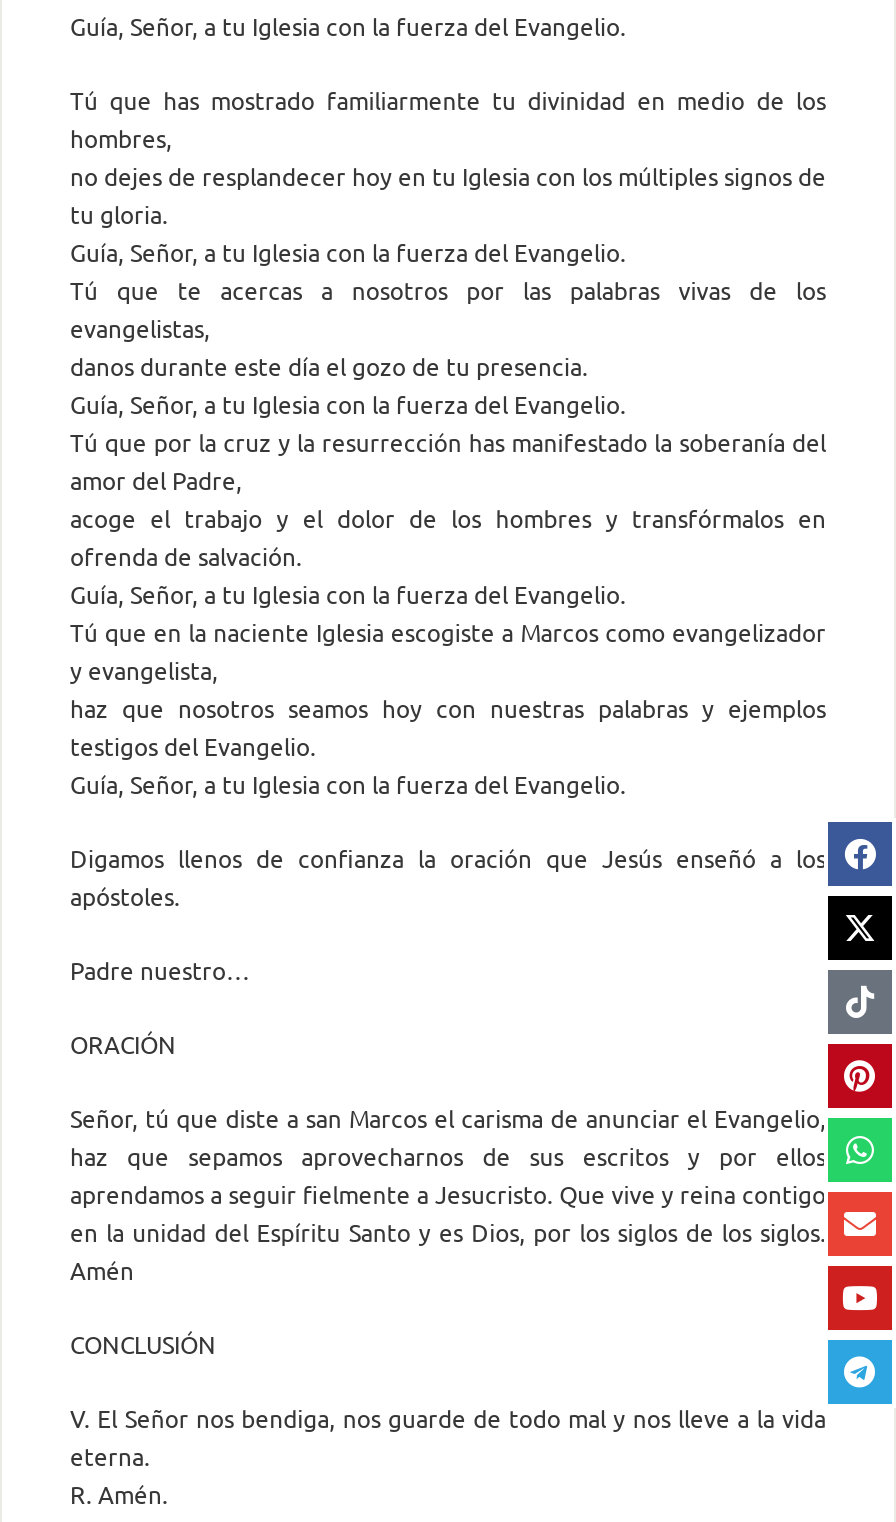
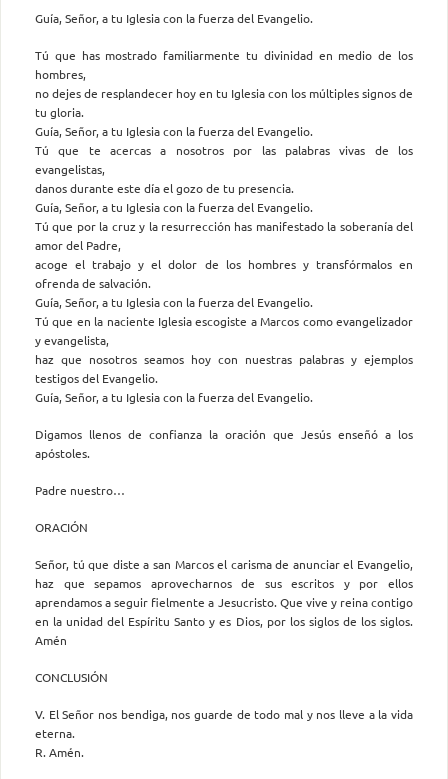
[826,819,890,1407] [image] -> none

